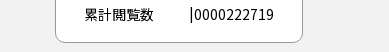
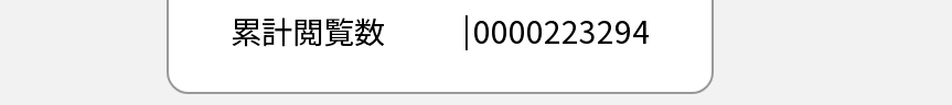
[84,4,274,24] 累計閲覧数 0000222719 -> [231,9,650,53] 累計閲覧数 0000223294

